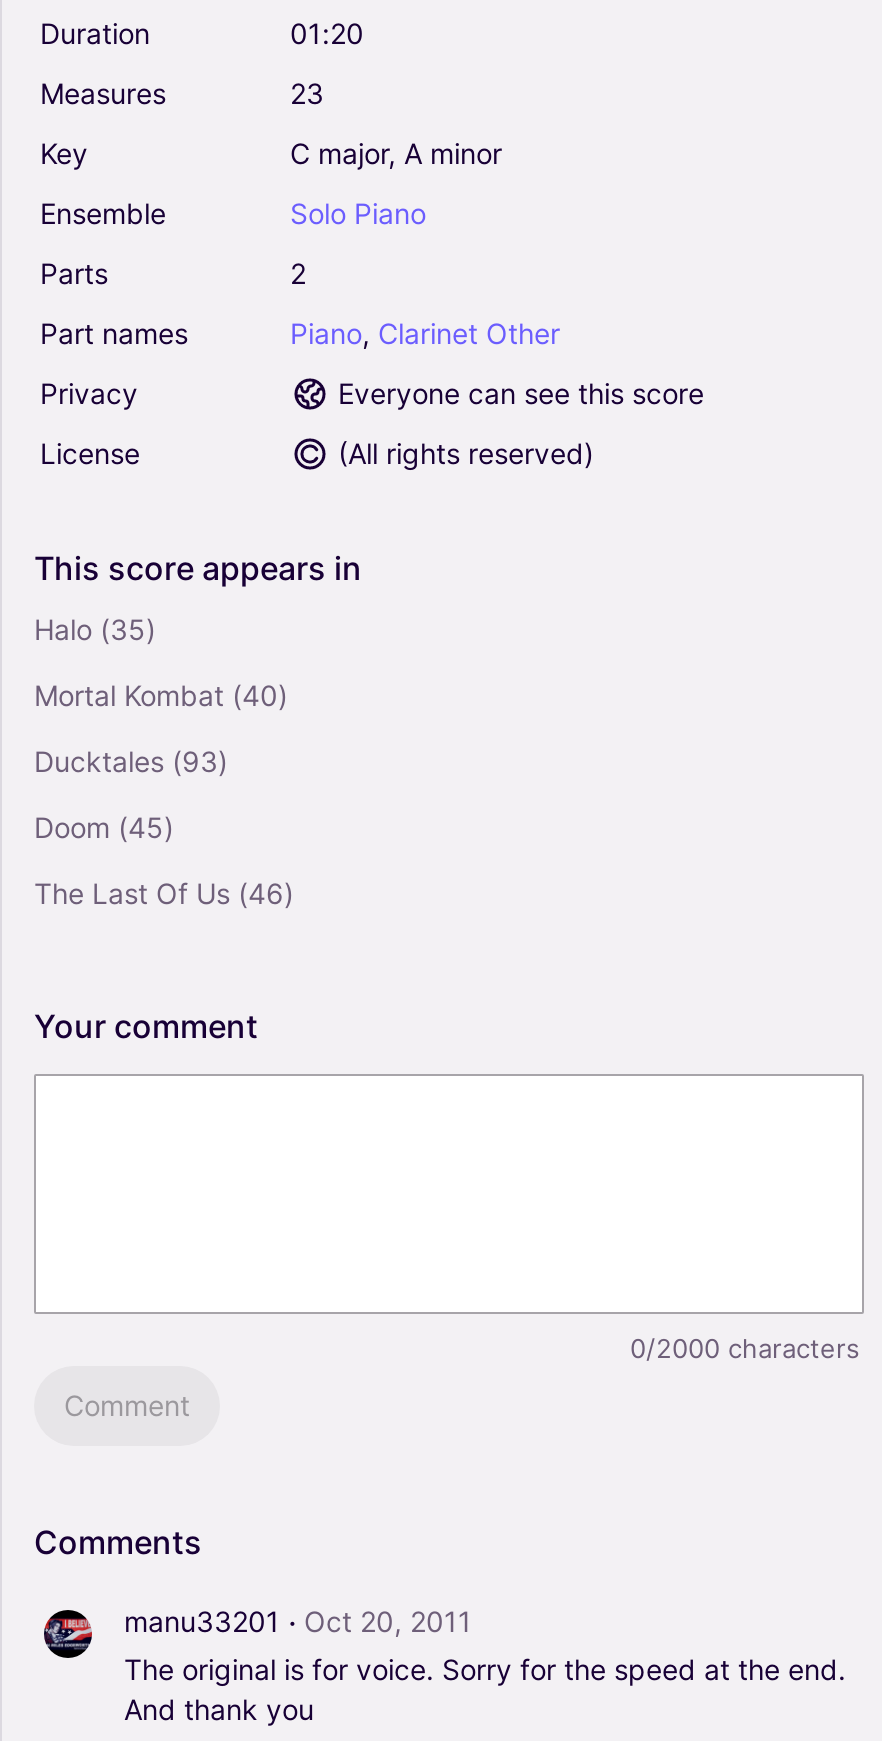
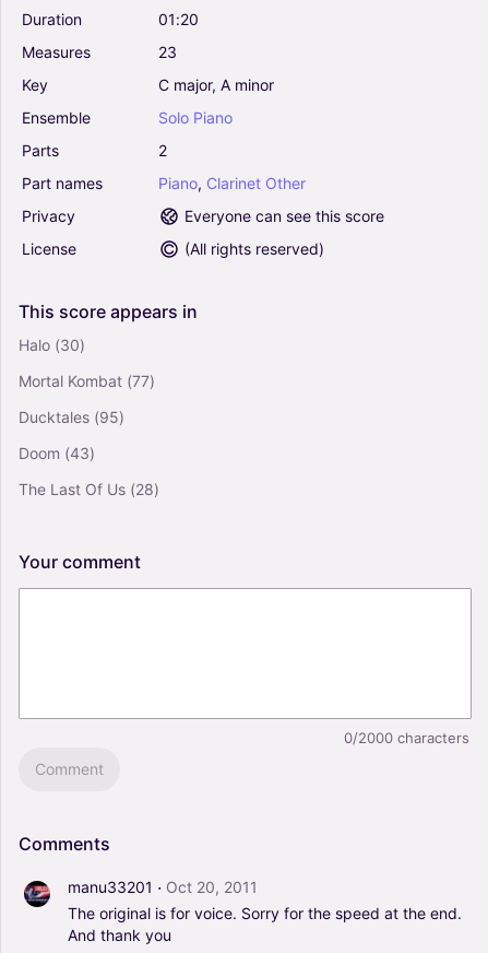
[34,612,156,646] Halo (35) -> [19,335,85,354] Halo (30)
[34,678,288,712] Mortal Kombat (40) -> [19,371,155,390] Mortal Kombat (77)
[34,744,228,778] Ducktales (93) -> [19,407,124,426] Ducktales (95)
[34,810,174,844] Doom (45) -> [19,443,95,462] Doom (43)
[34,876,294,910] The Last Of Us (46) -> [19,480,159,498] The Last Of Us (28)

